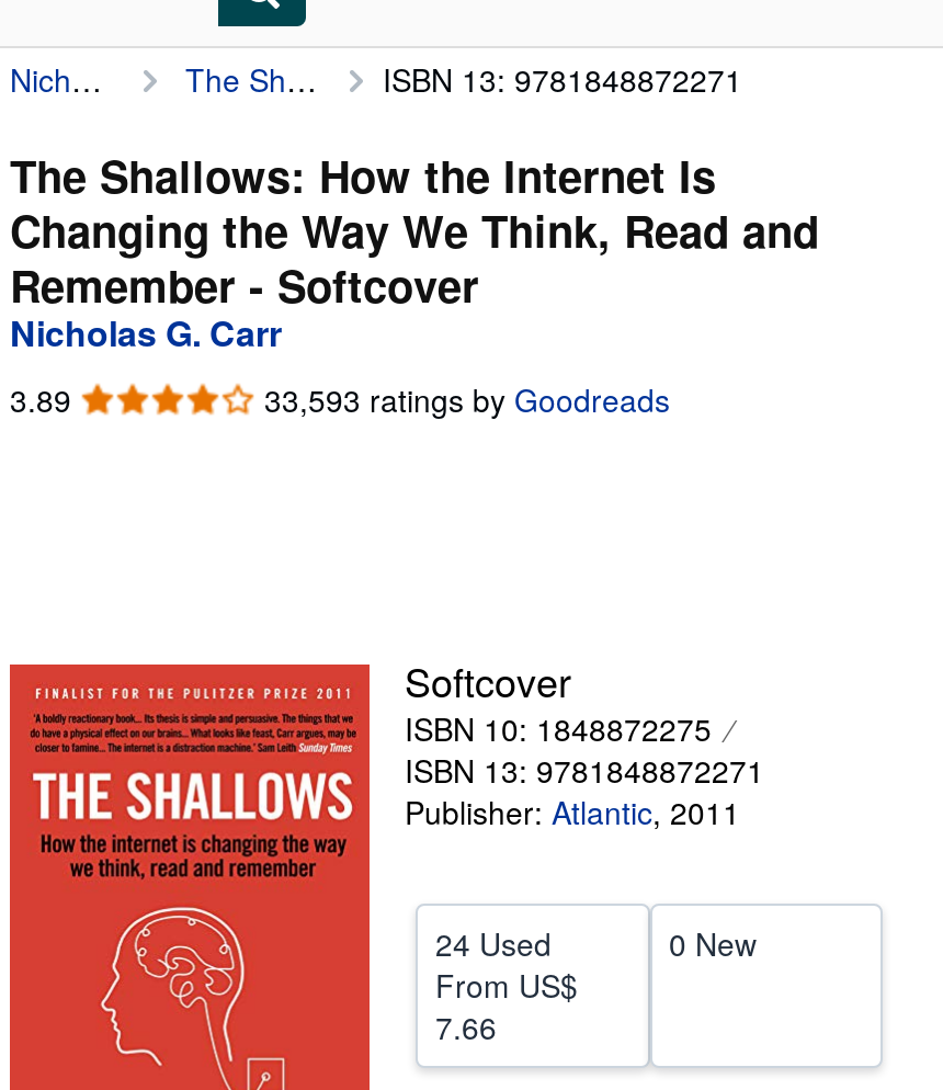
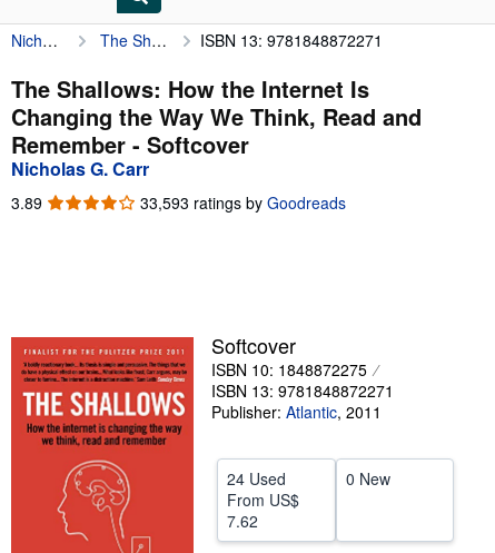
[435,1004,497,1048] 7.66 -> [227,510,258,532] 7.62

